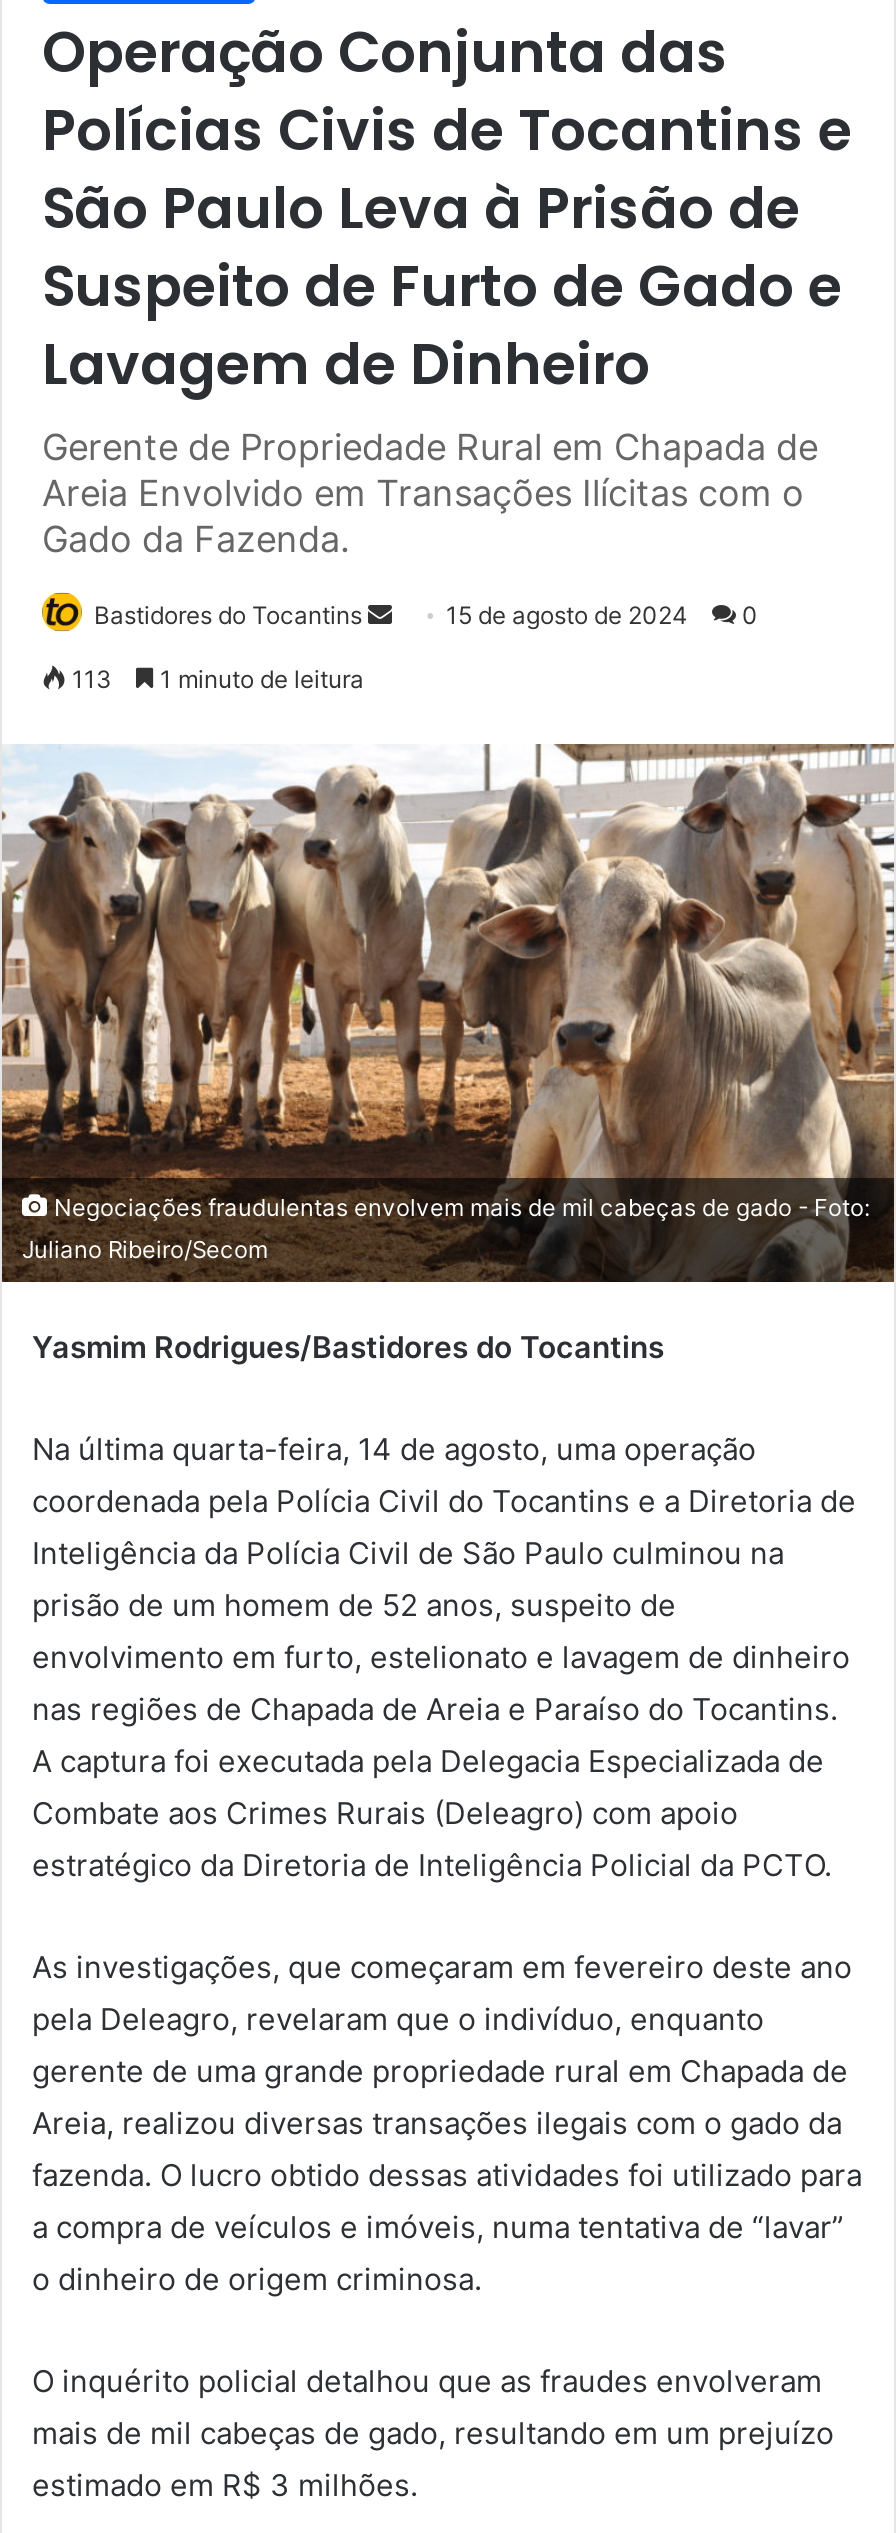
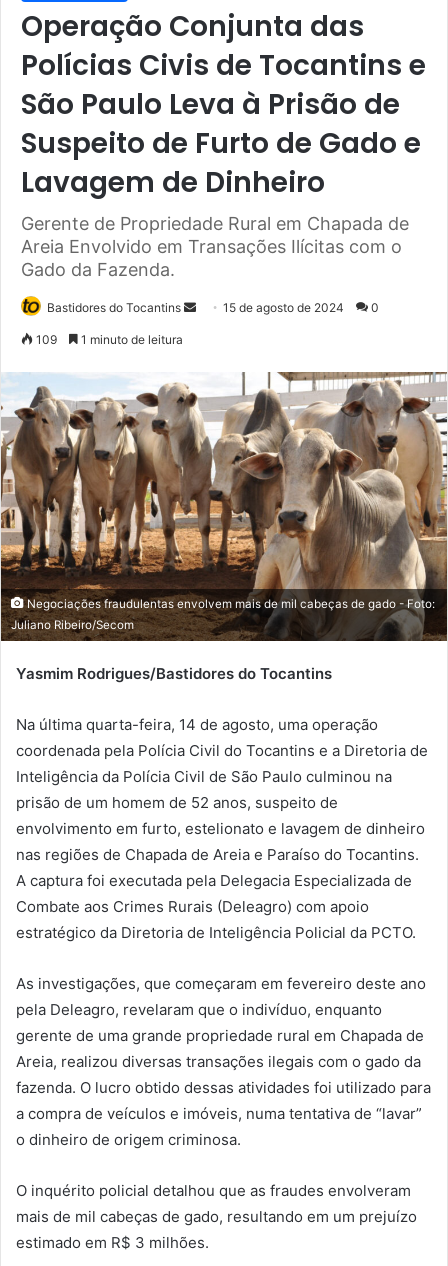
[66,664,364,694] 113 1 minuto de leitura -> [33,332,183,347] 109 1 minuto de leitura

